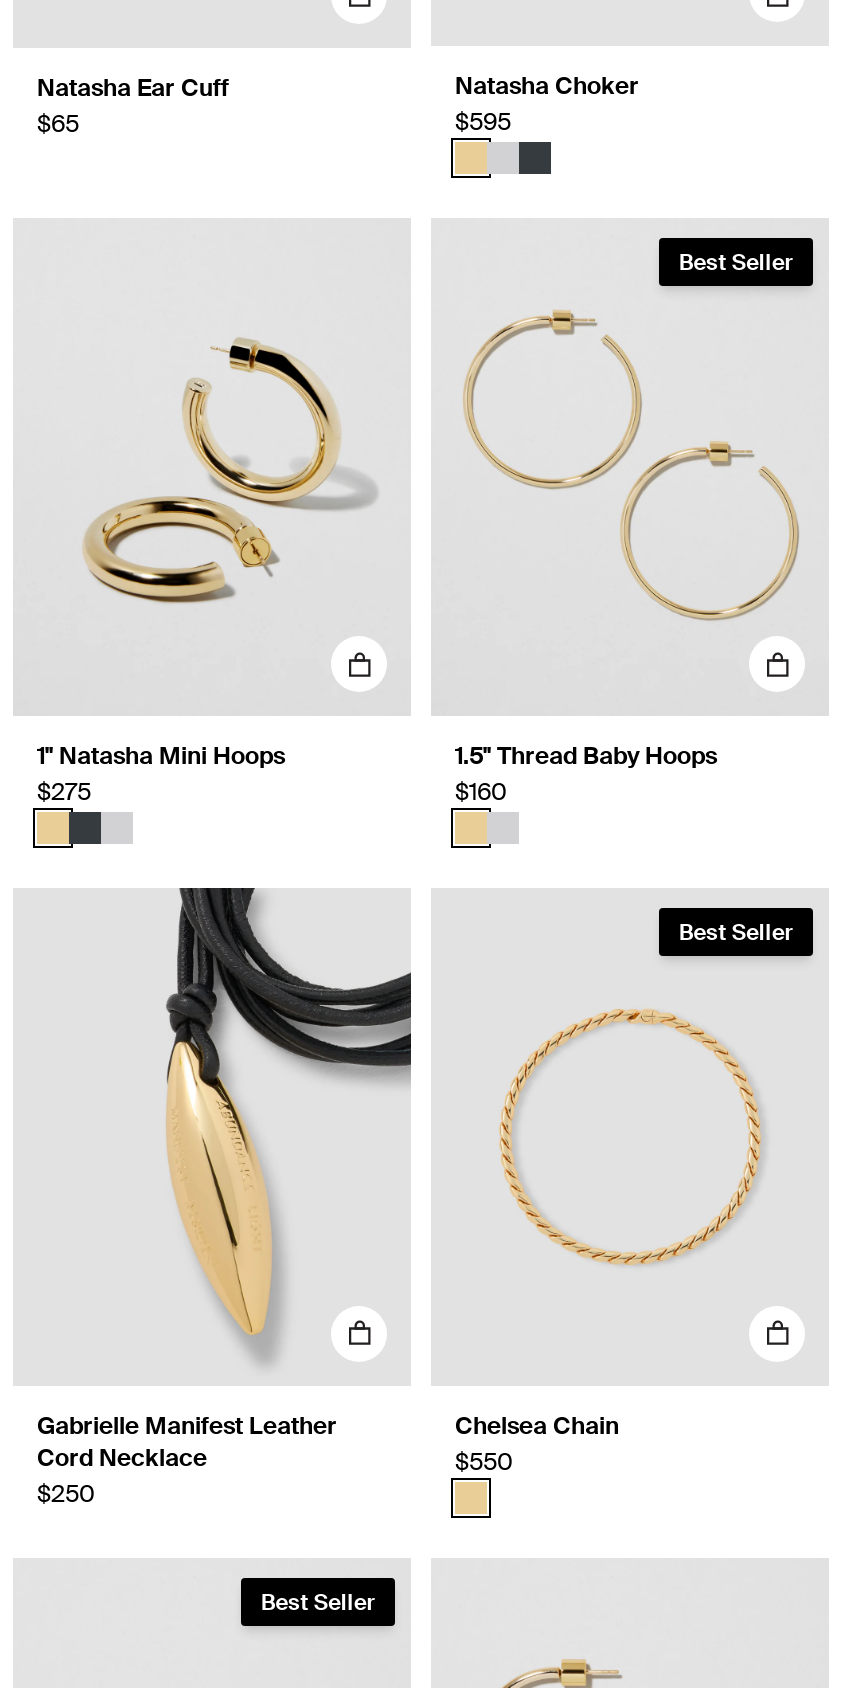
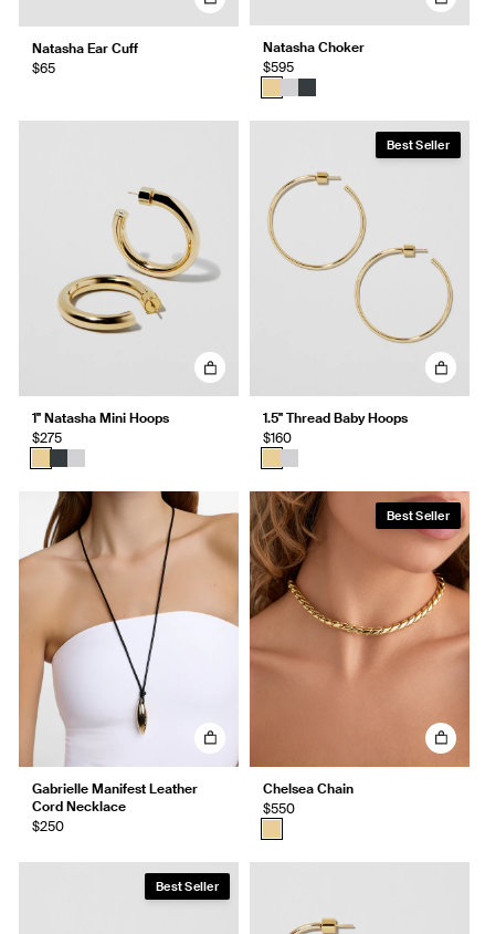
[15,886,413,1384] [image] -> [19,490,240,767] [image]
[431,888,829,1386] [image] -> [249,490,471,768] [image]

